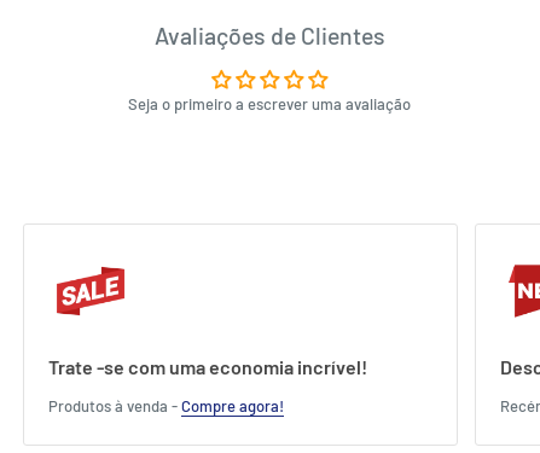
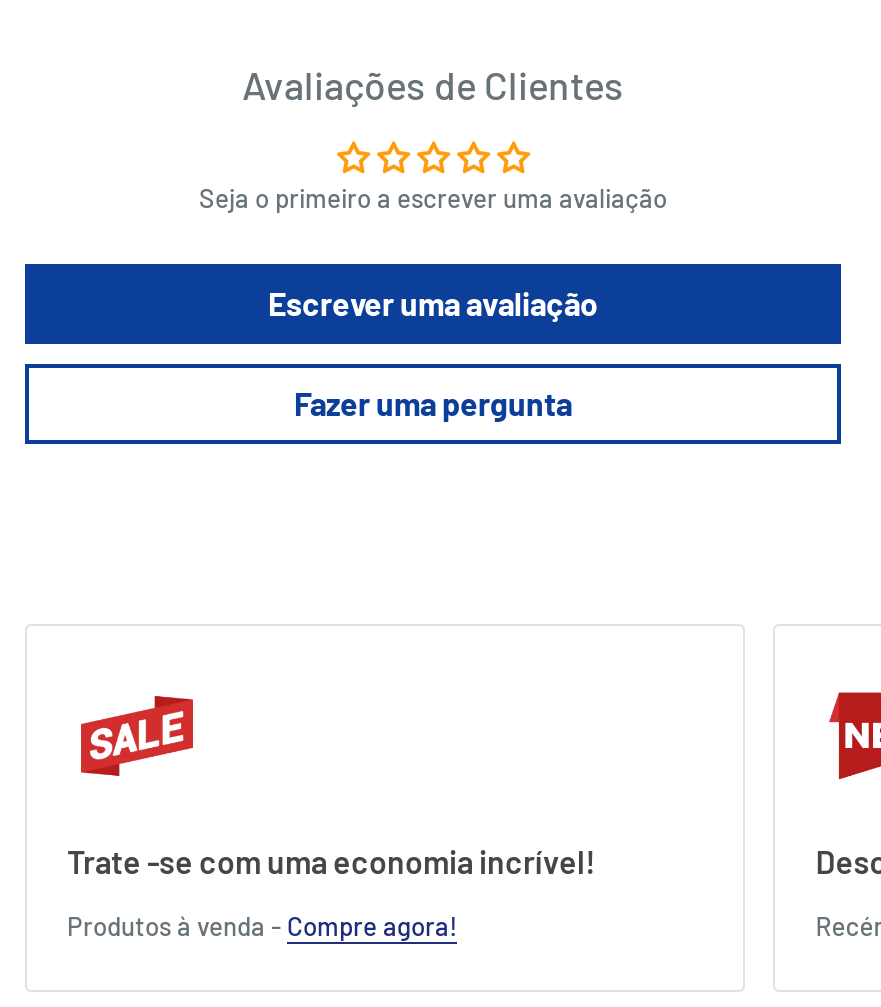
none -> [268,285,598,423] Escrever uma avaliação | Fazer uma pergunta

